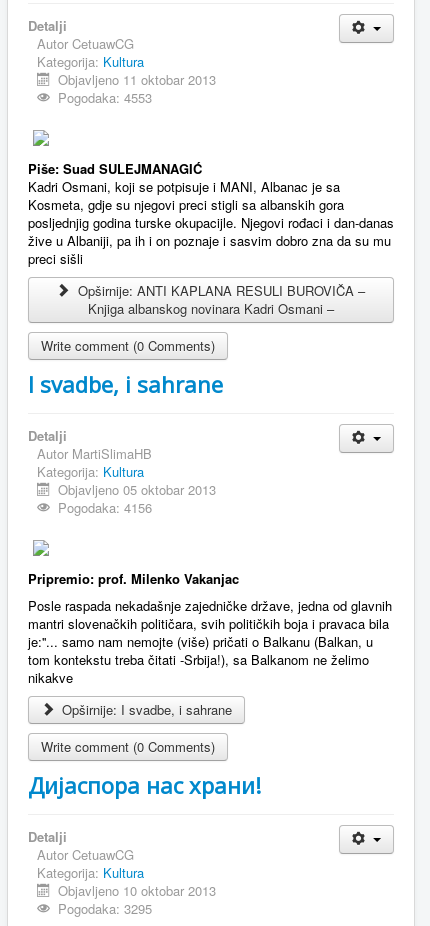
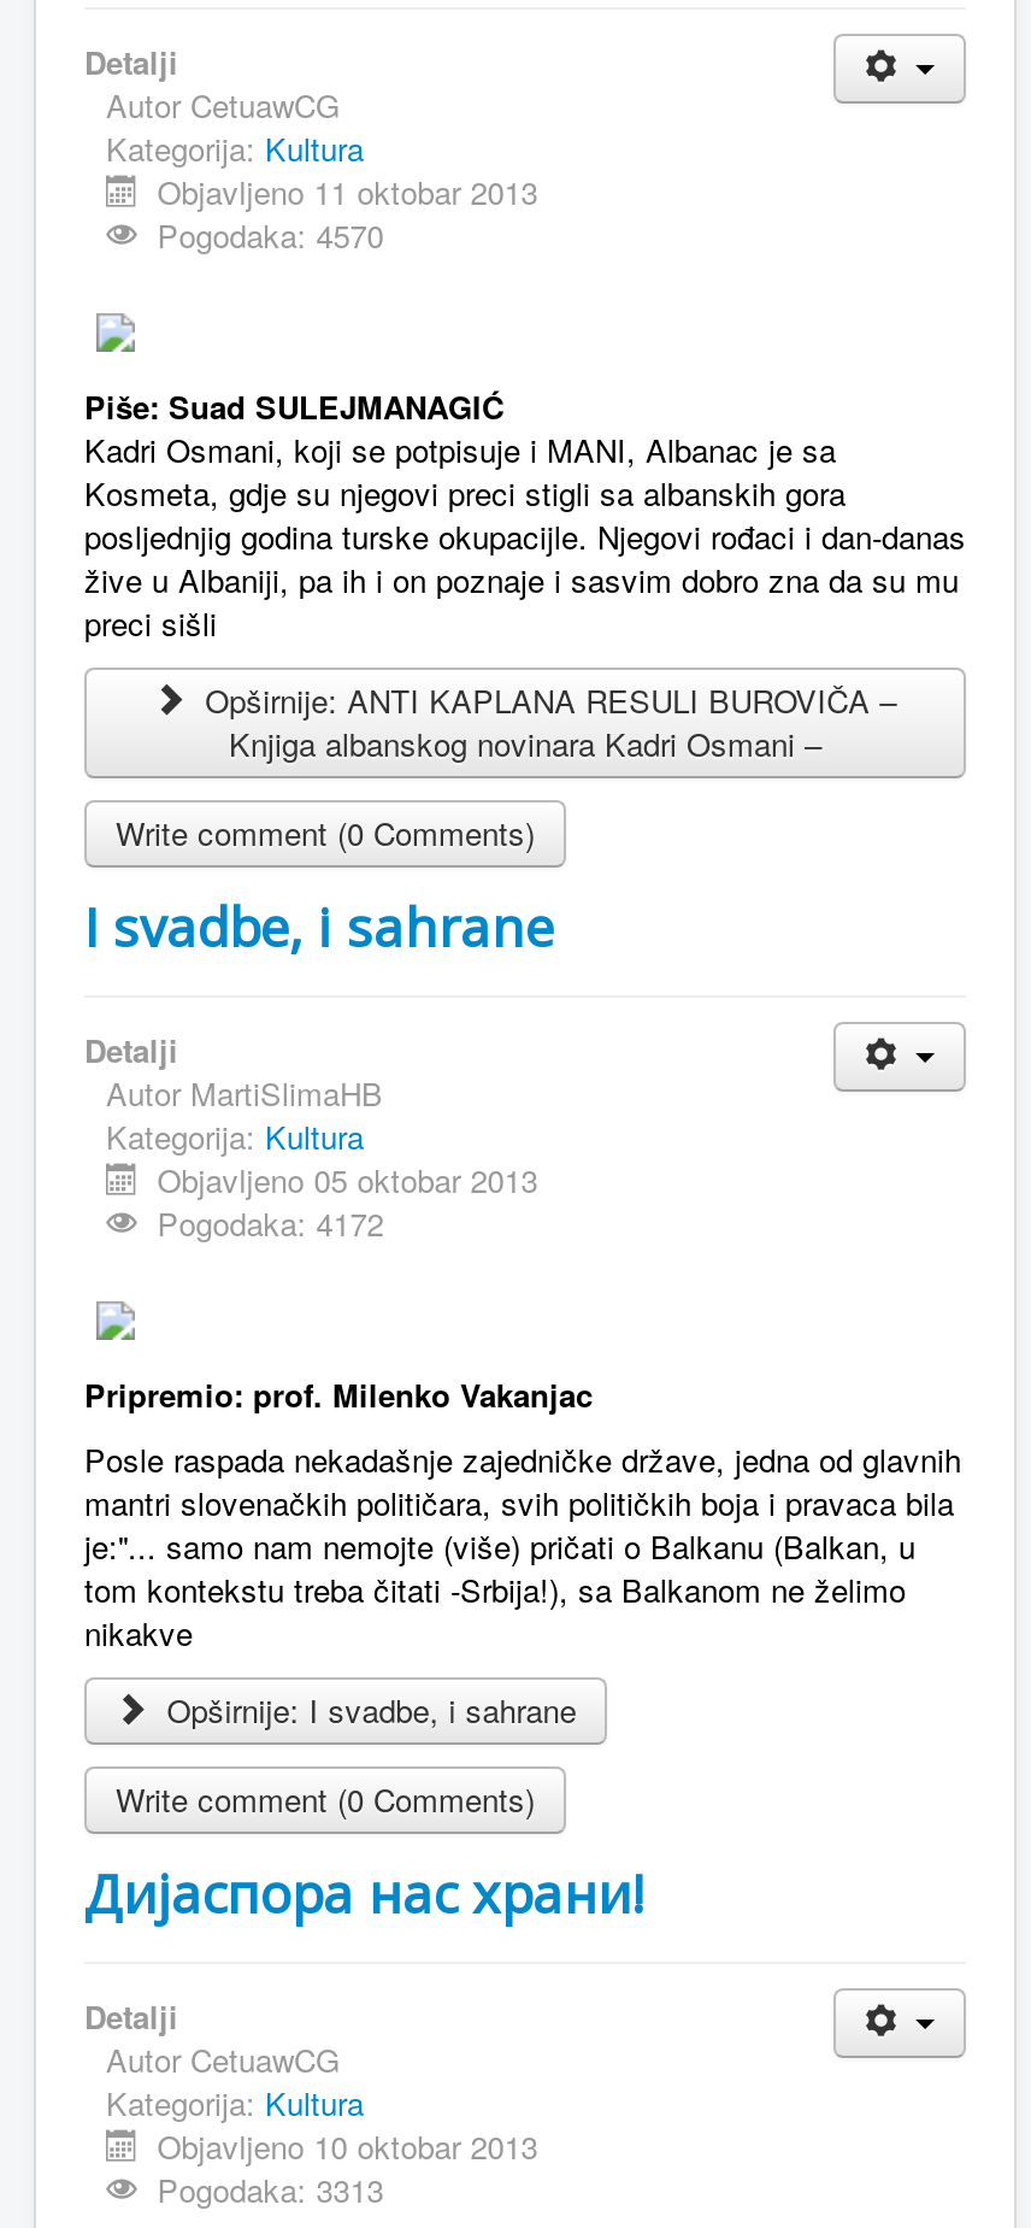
[58,88,152,107] Pogodaka: 4553 -> [157,211,383,257] Pogodaka: 4570
[58,498,152,517] Pogodaka: 4156 -> [157,1199,383,1245] Pogodaka: 4172
[58,899,152,918] Pogodaka: 3295 -> [157,2166,383,2211] Pogodaka: 3313

